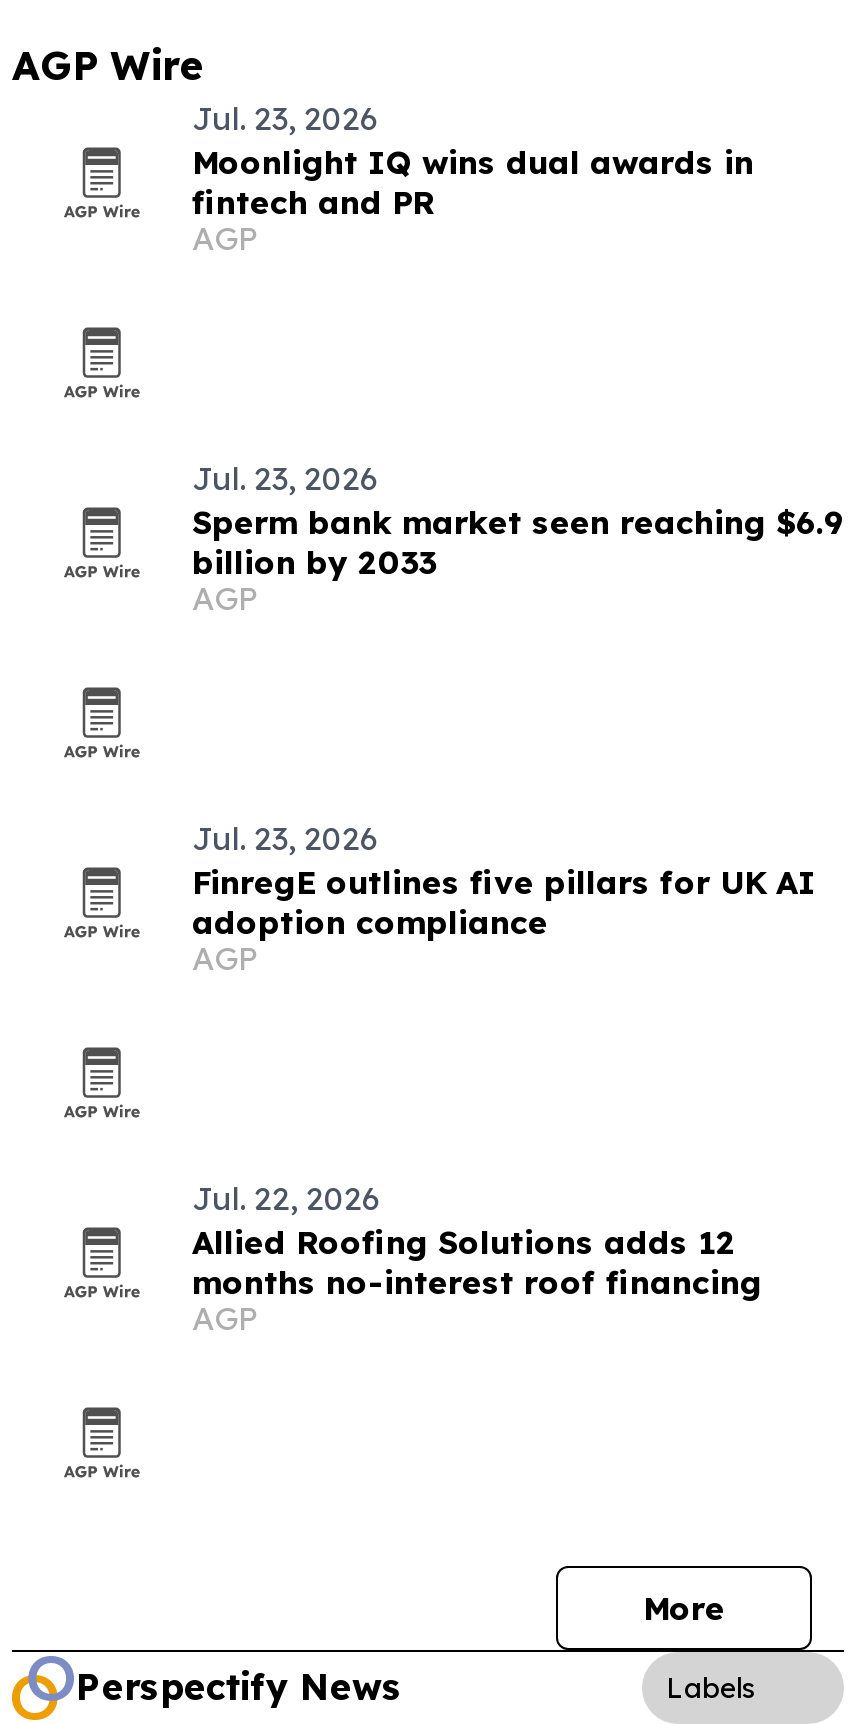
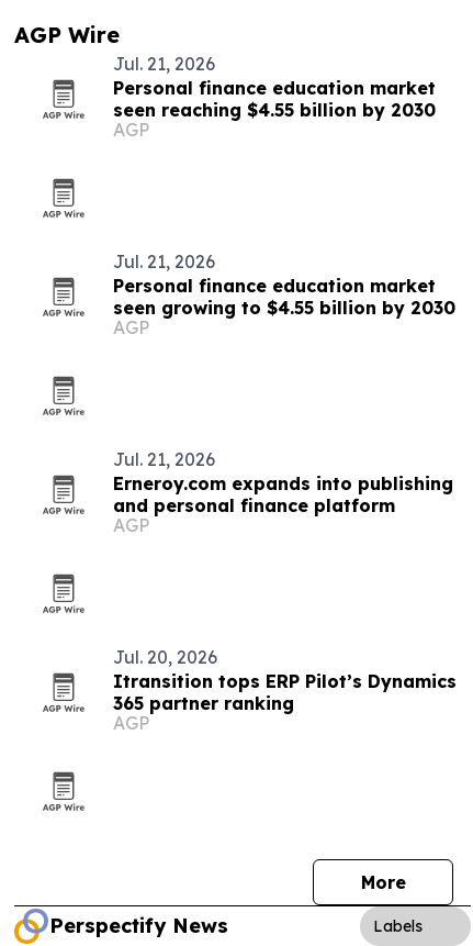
[192,98,754,222] Jul. 23, 2026 | Moonlight IQ wins dual awards in | fintech and PR -> [113,53,436,121] Jul. 21, 2026 | Personal finance education market | seen reaching $4.55 billion by 2030
[192,458,844,582] Jul. 23, 2026 | Sperm bank market seen reaching $6.9 | billion by 2033 -> [113,251,455,319] Jul. 21, 2026 | Personal finance education market | seen growing to $4.55 billion by 2030
[192,818,816,942] Jul. 23, 2026 | FinregE outlines five pillars for UK AI | adoption compliance -> [113,448,453,516] Jul. 21, 2026 | Erneroy.com expands into publishing | and personal finance platform
[192,1178,762,1302] Jul. 22, 2026 | Allied Roofing Solutions adds 12 | months no-interest roof financing -> [113,646,457,714] Jul. 20, 2026 | Itransition tops ERP Pilot’s Dynamics | 365 partner ranking

